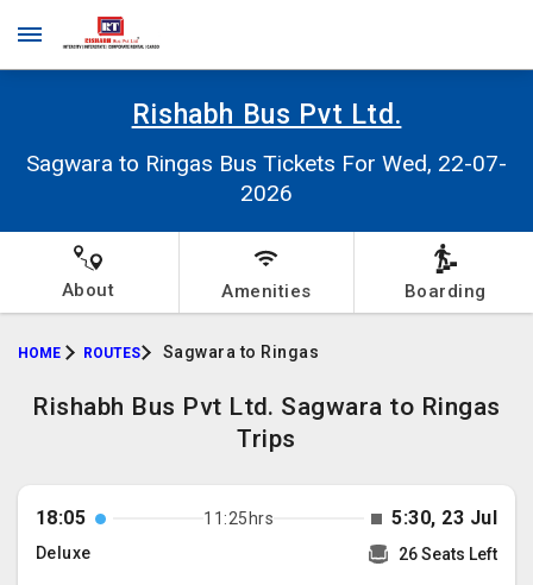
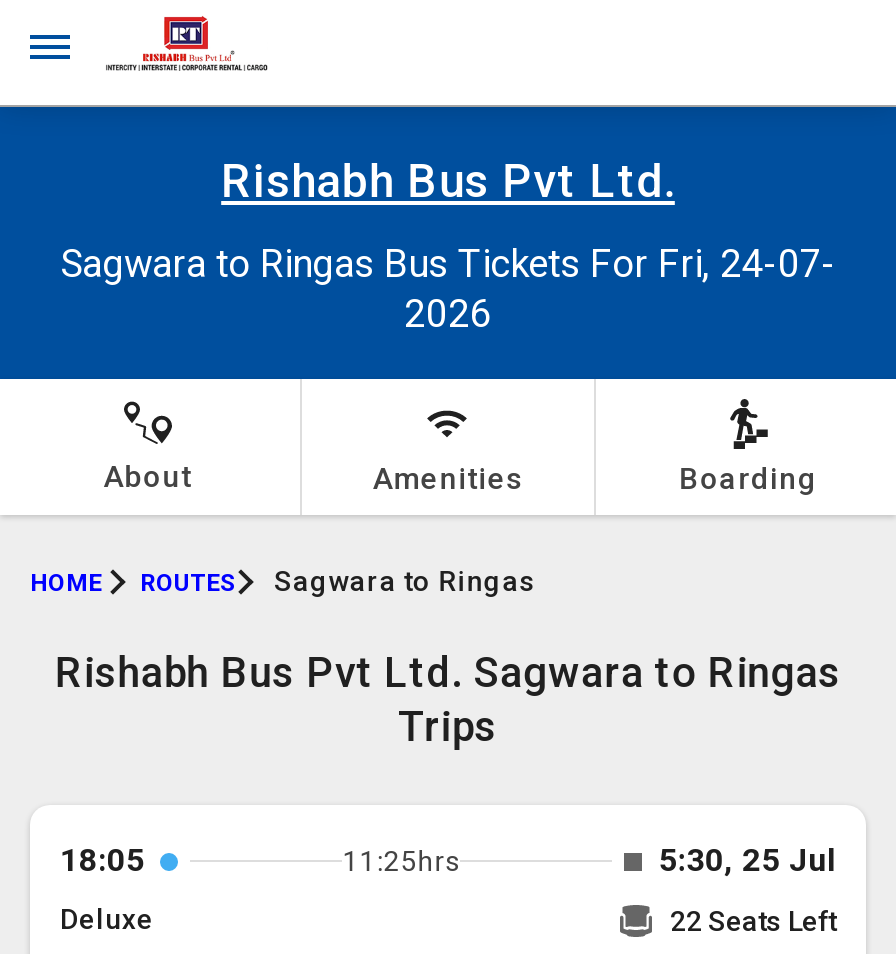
[26,150,507,177] Sagwara to Ringas Bus Tickets For Wed, 22-07- -> [60,241,836,287] Sagwara to Ringas Bus Tickets For Fri, 24-07-
[392,507,497,529] 5:30, 23 Jul -> [658,841,836,879] 5:30, 25 Jul
[399,545,497,564] 26 Seats Left -> [670,905,836,937] 22 Seats Left

